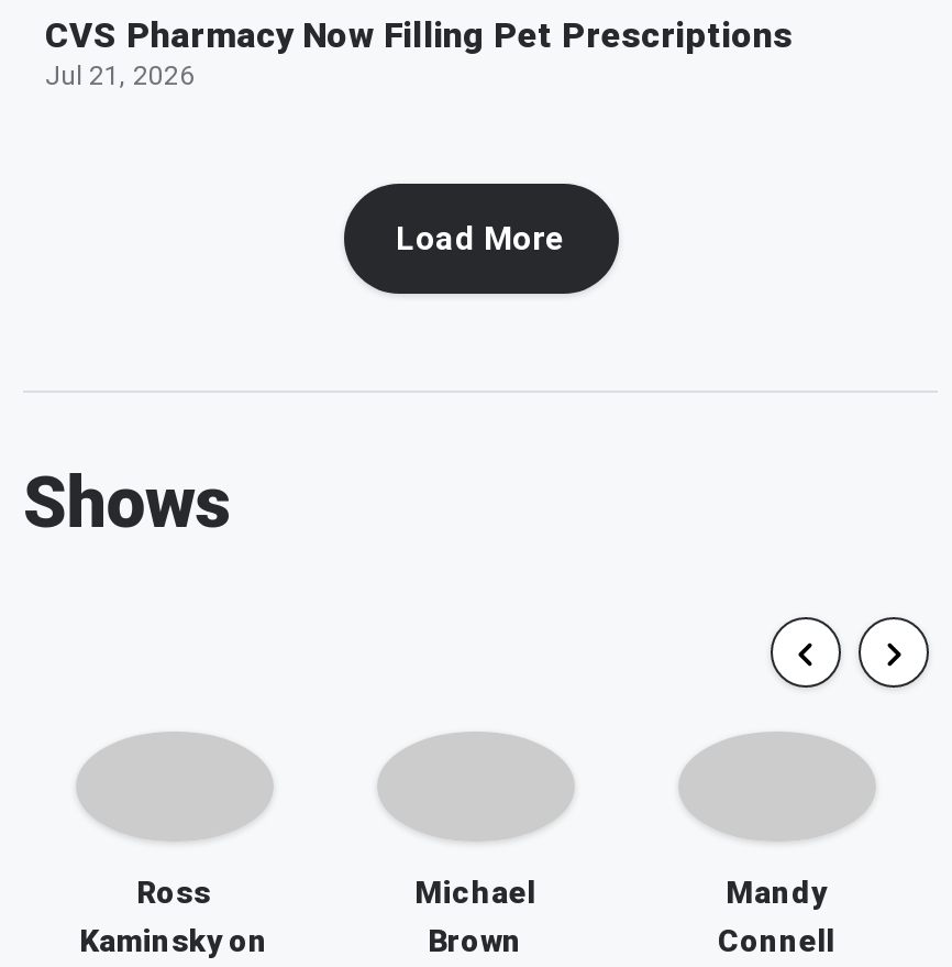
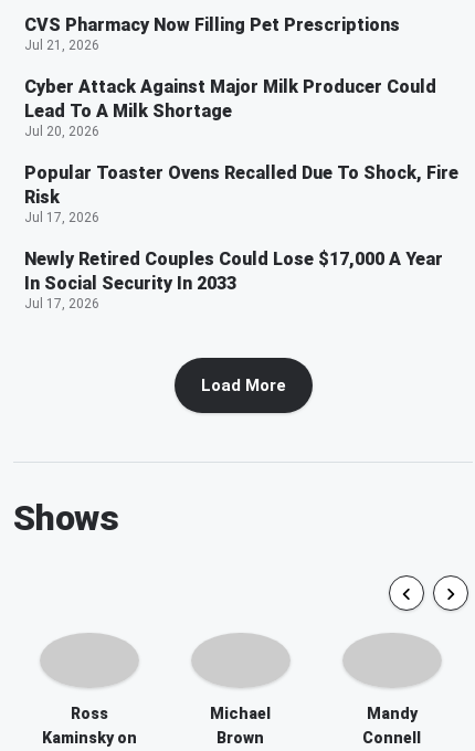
none -> [24,76,458,311] Cyber Attack Against Major Milk Producer Could | Lead To A Milk Shortage | Jul 20, 2026 | Popular Toaster Ovens Recalled Due To Shock, Fire | Risk | Jul 17, 2026 | Newly Retired Couples Could Lose $17,000 A Year | In Social Security In 2033 | Jul 17, 2026

